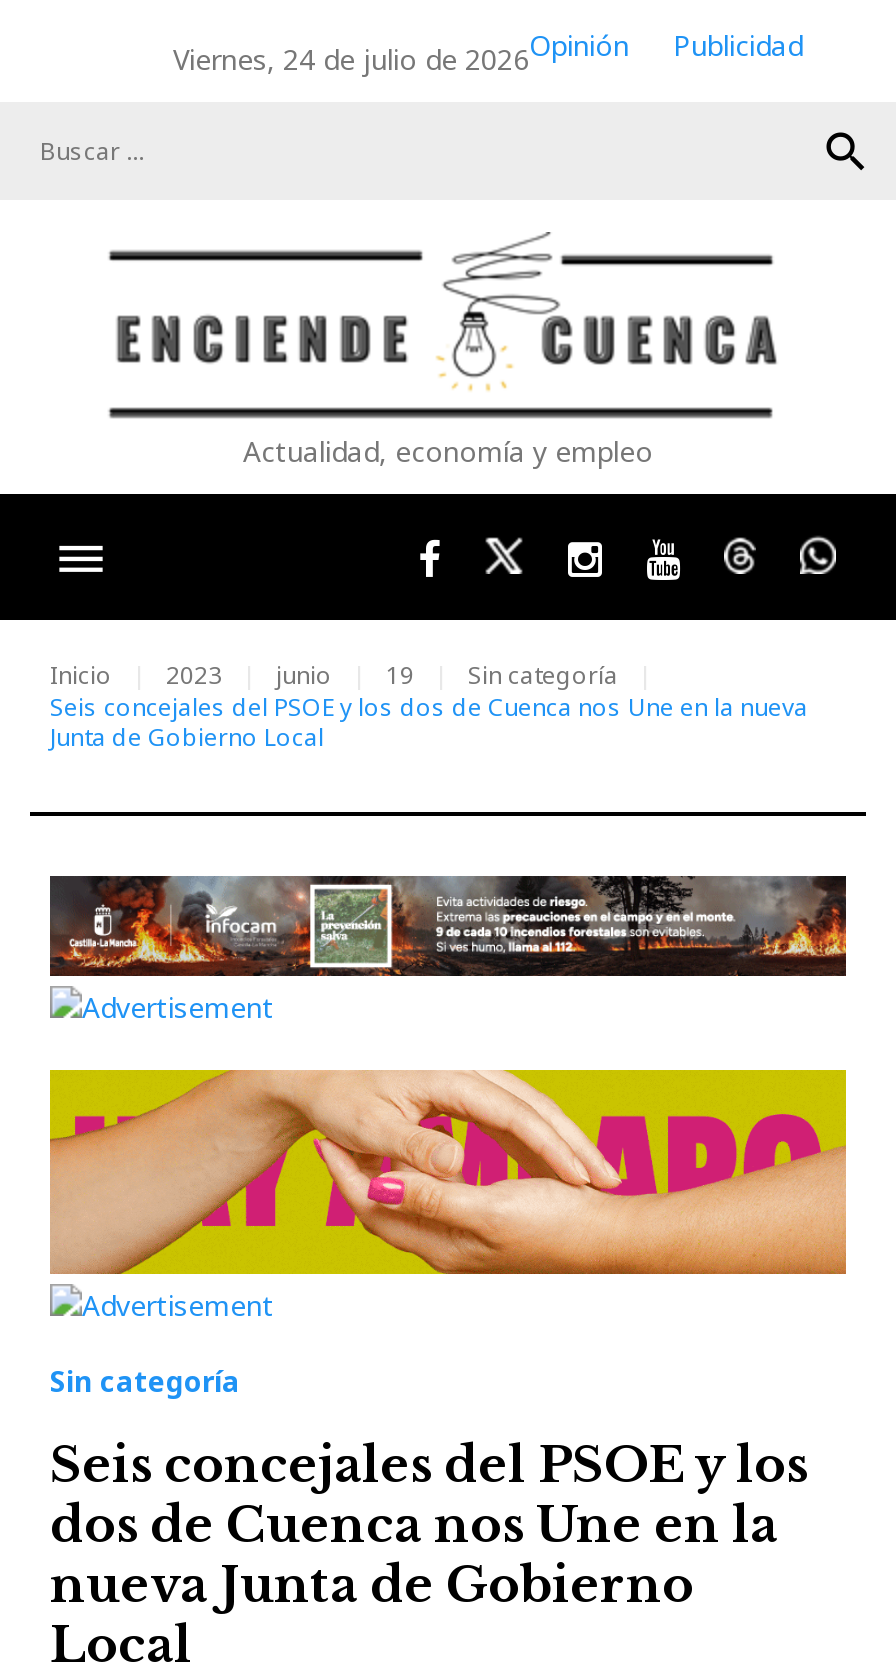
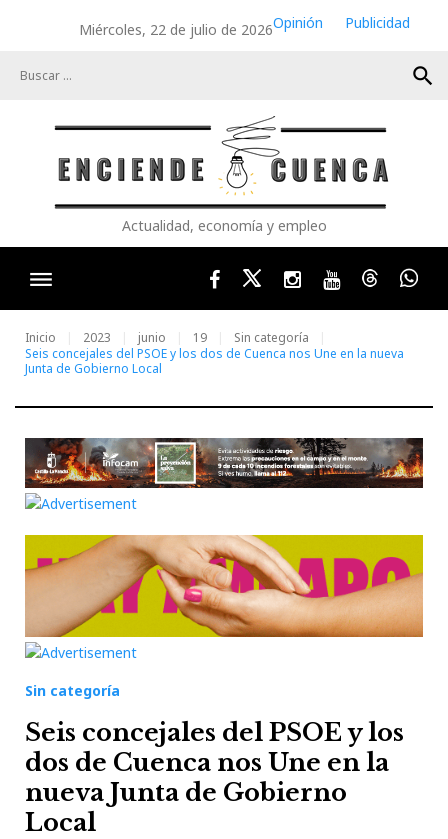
[173,26,629,78] Viernes, 24 de julio de 2026Opinión -> [78,13,322,39] Miércoles, 22 de julio de 2026Opinión

